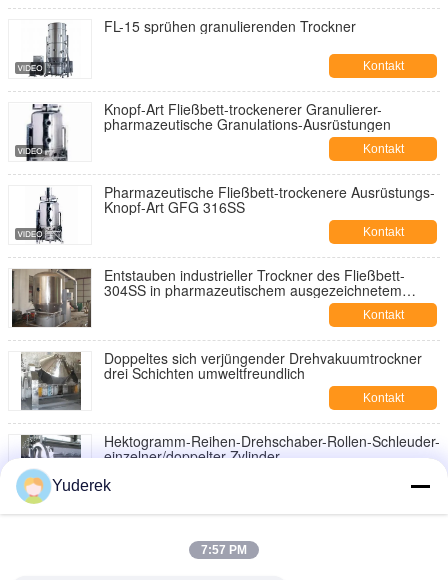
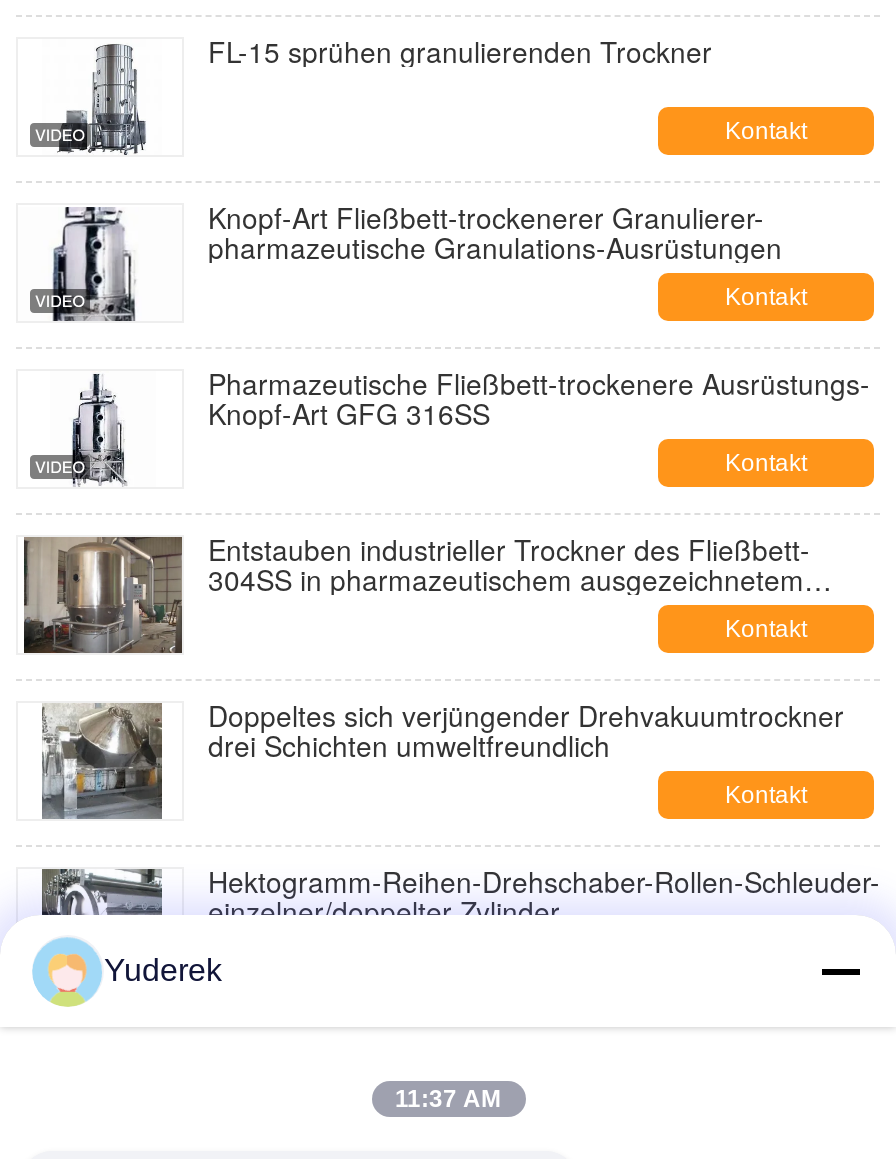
[201,543,247,557] 7:57 PM -> [395,1085,501,1113] 11:37 AM

